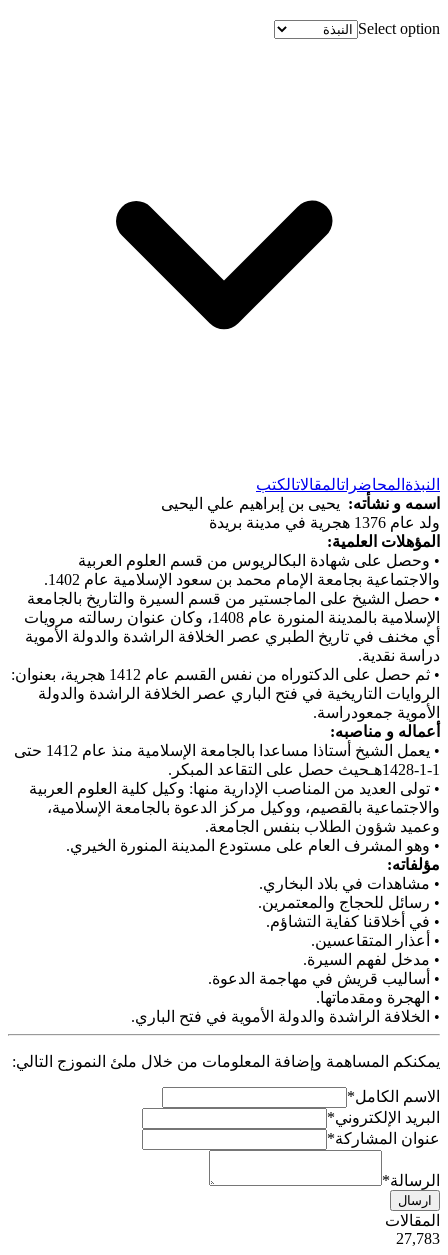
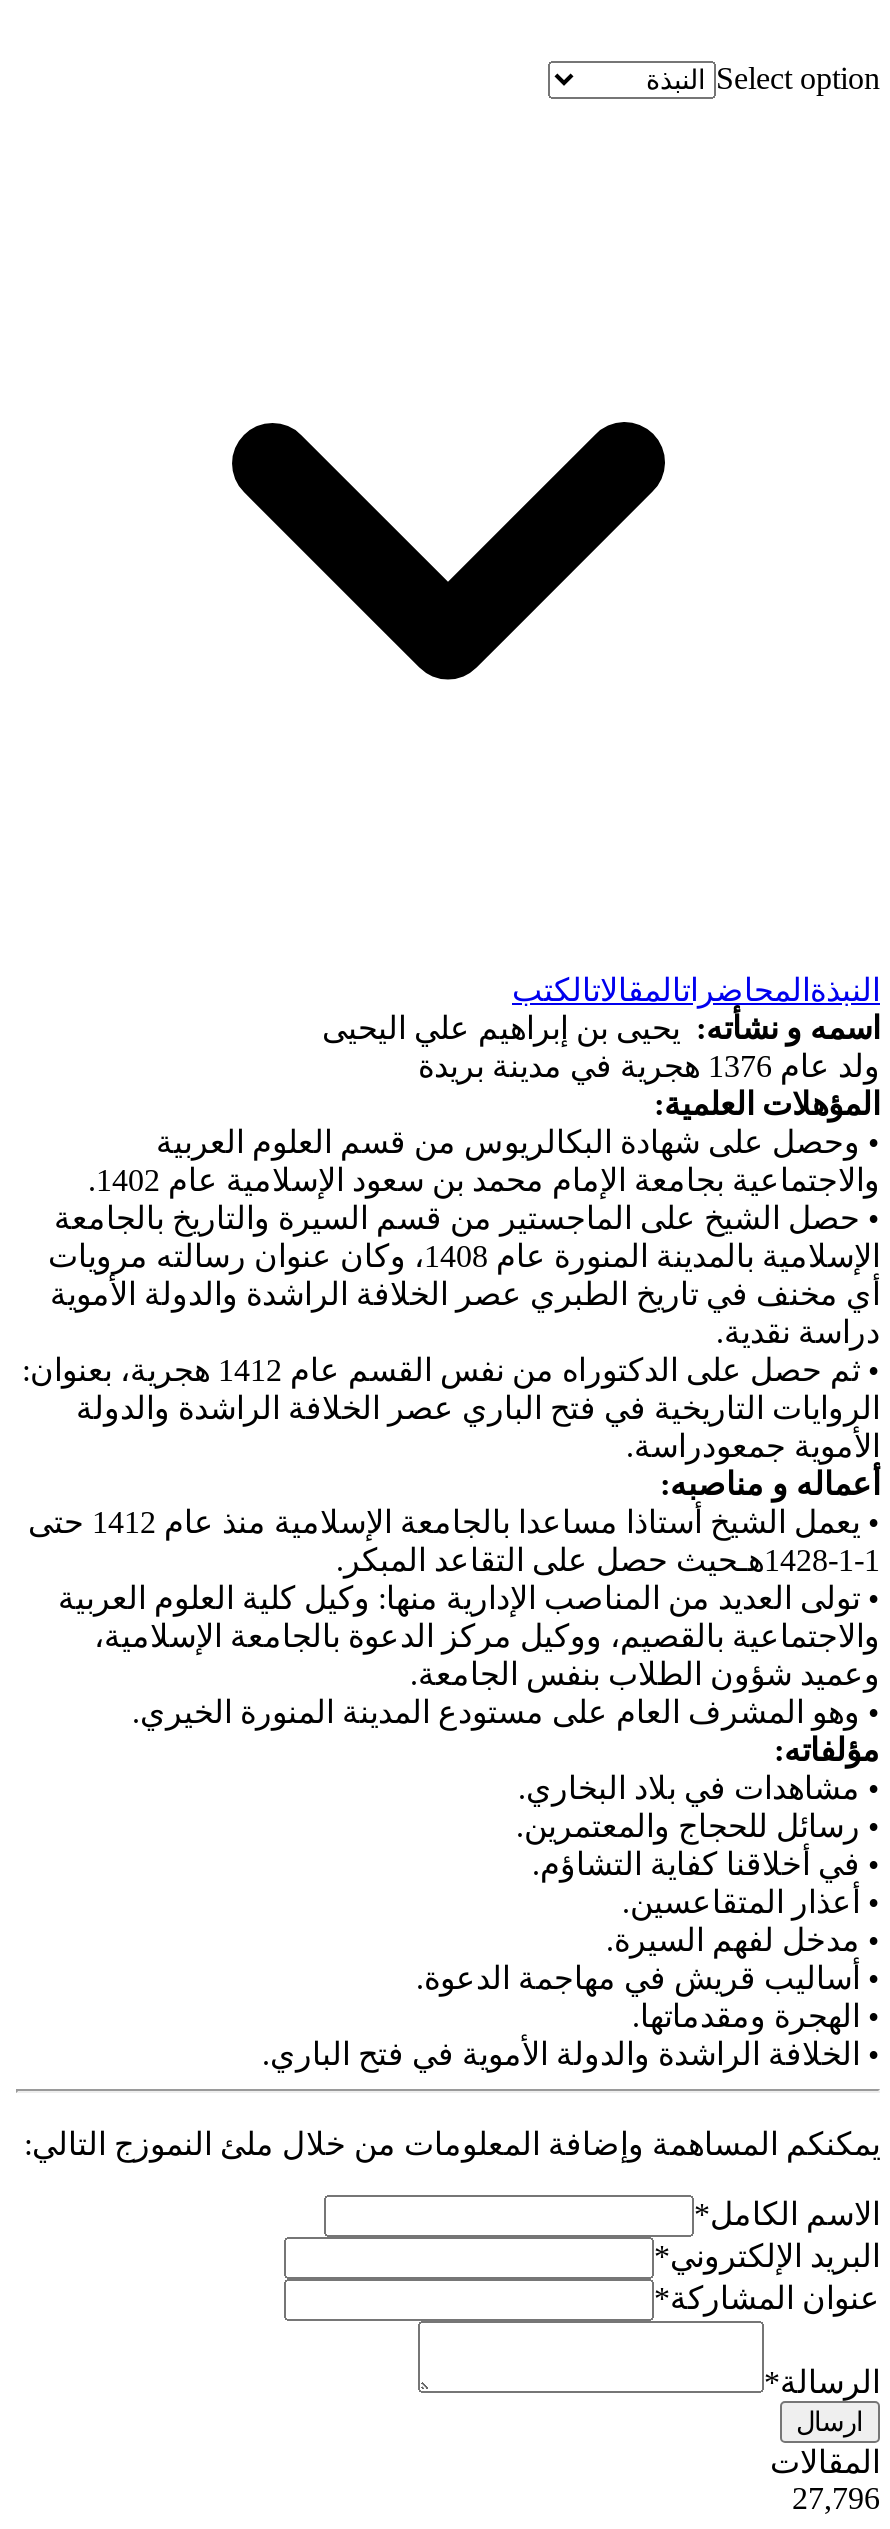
[396,1230,440,1247] 27,783 -> [792,2480,880,2514] 27,796

